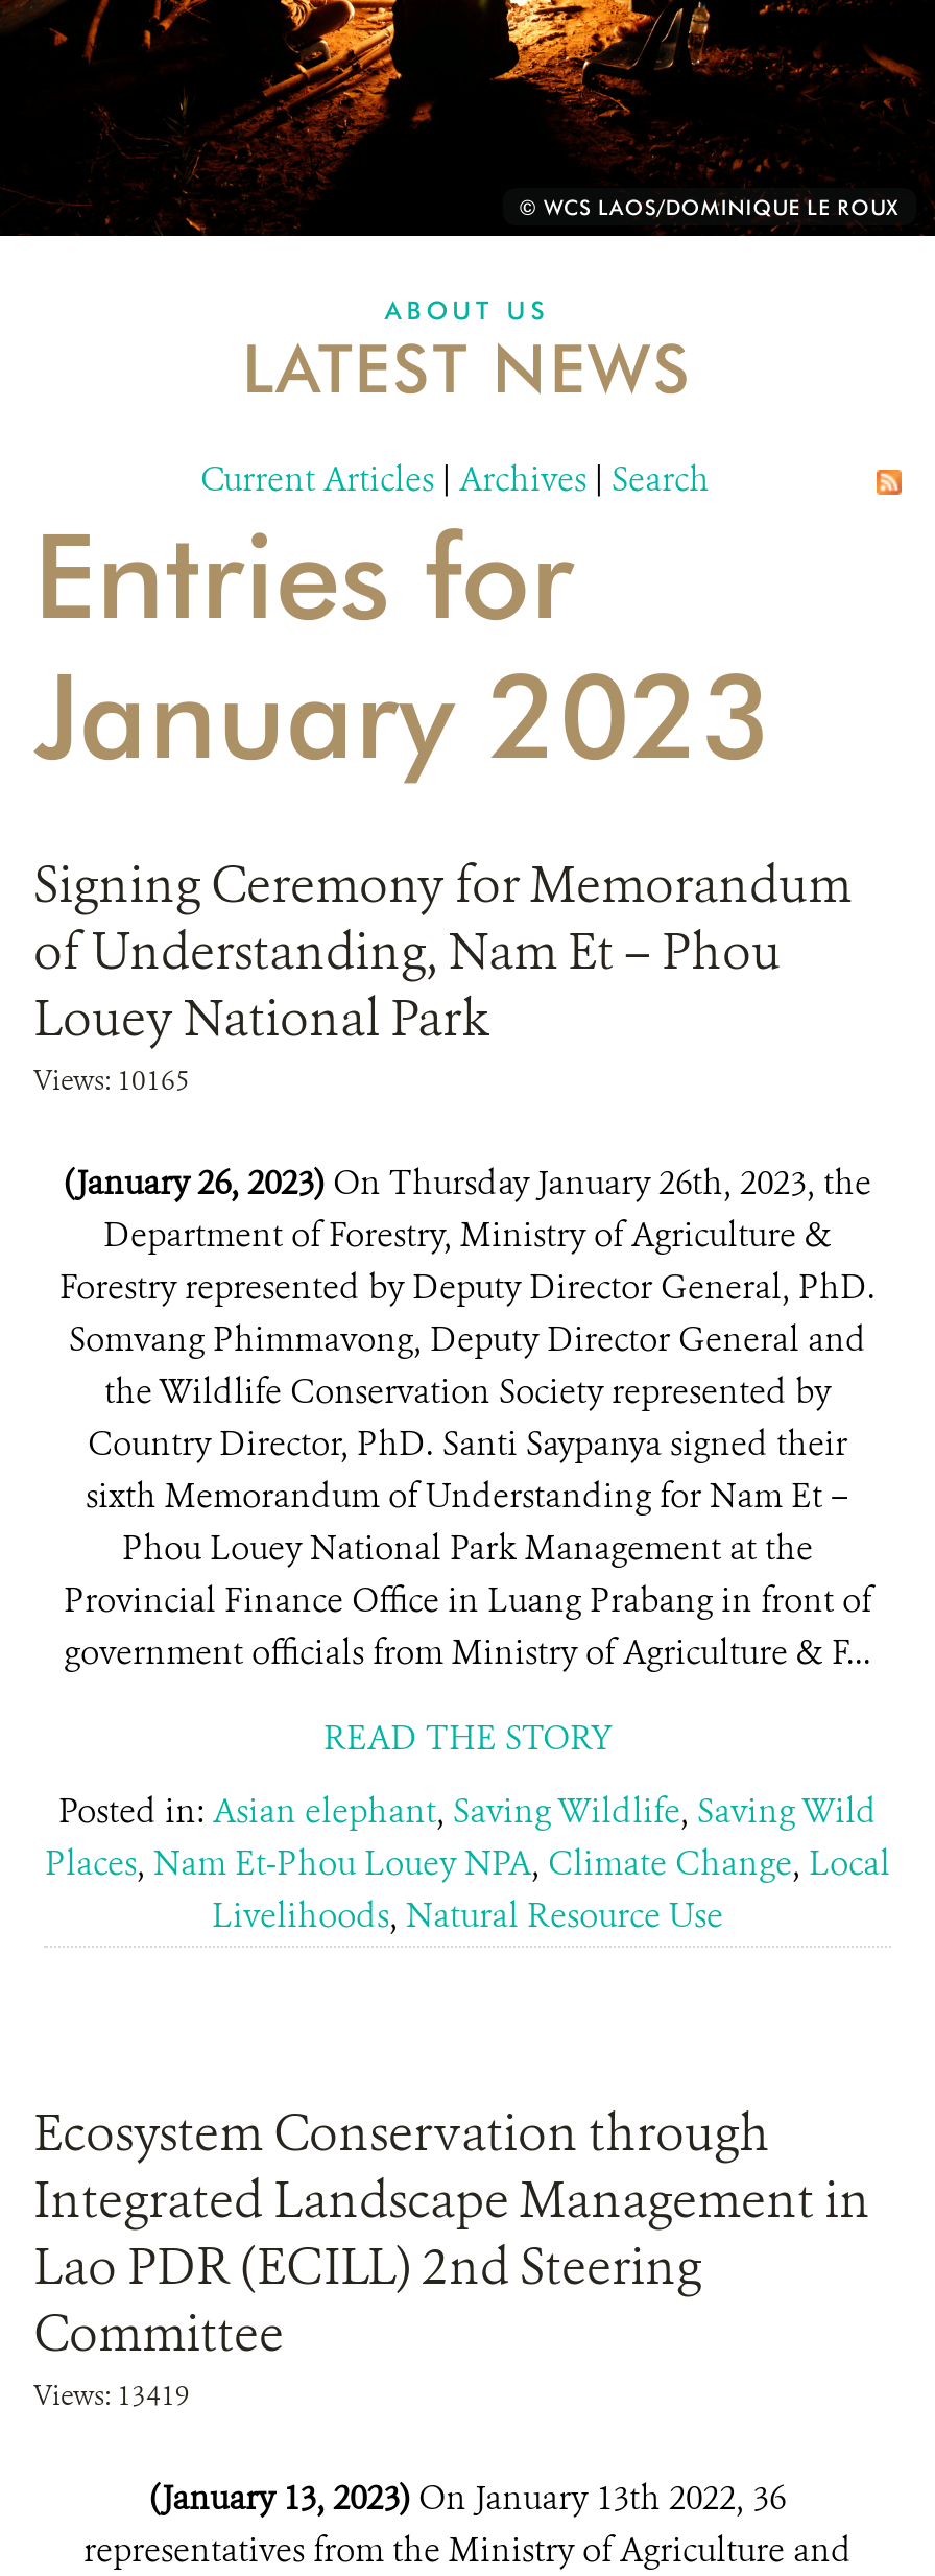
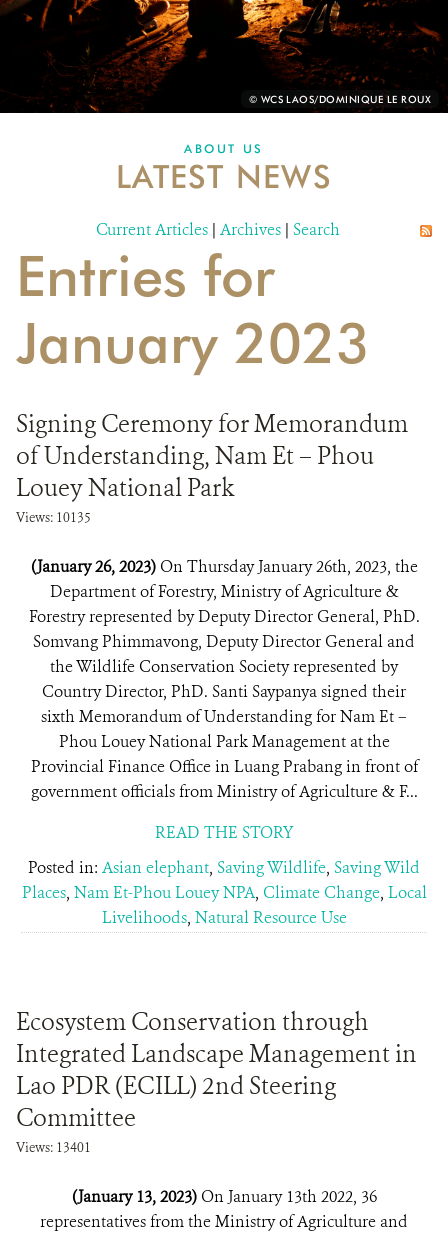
[33,1063,190,1098] Views: 10165 -> [16,509,91,526] Views: 10135
[33,2378,190,2413] Views: 13419 -> [16,1139,91,1156] Views: 13401

